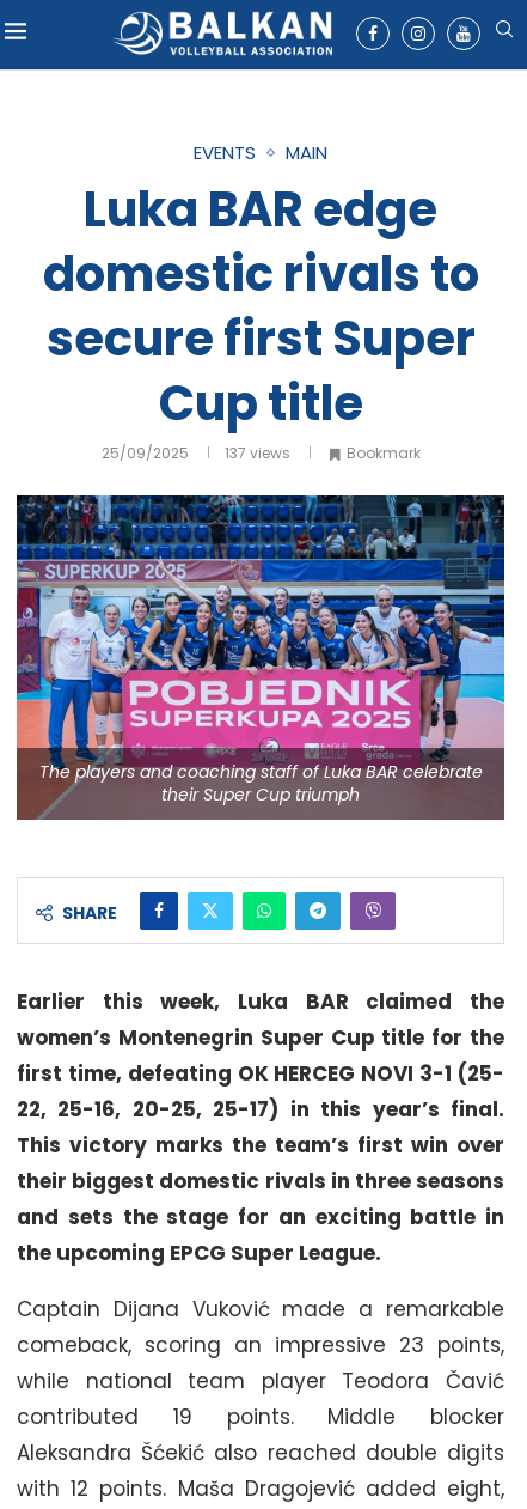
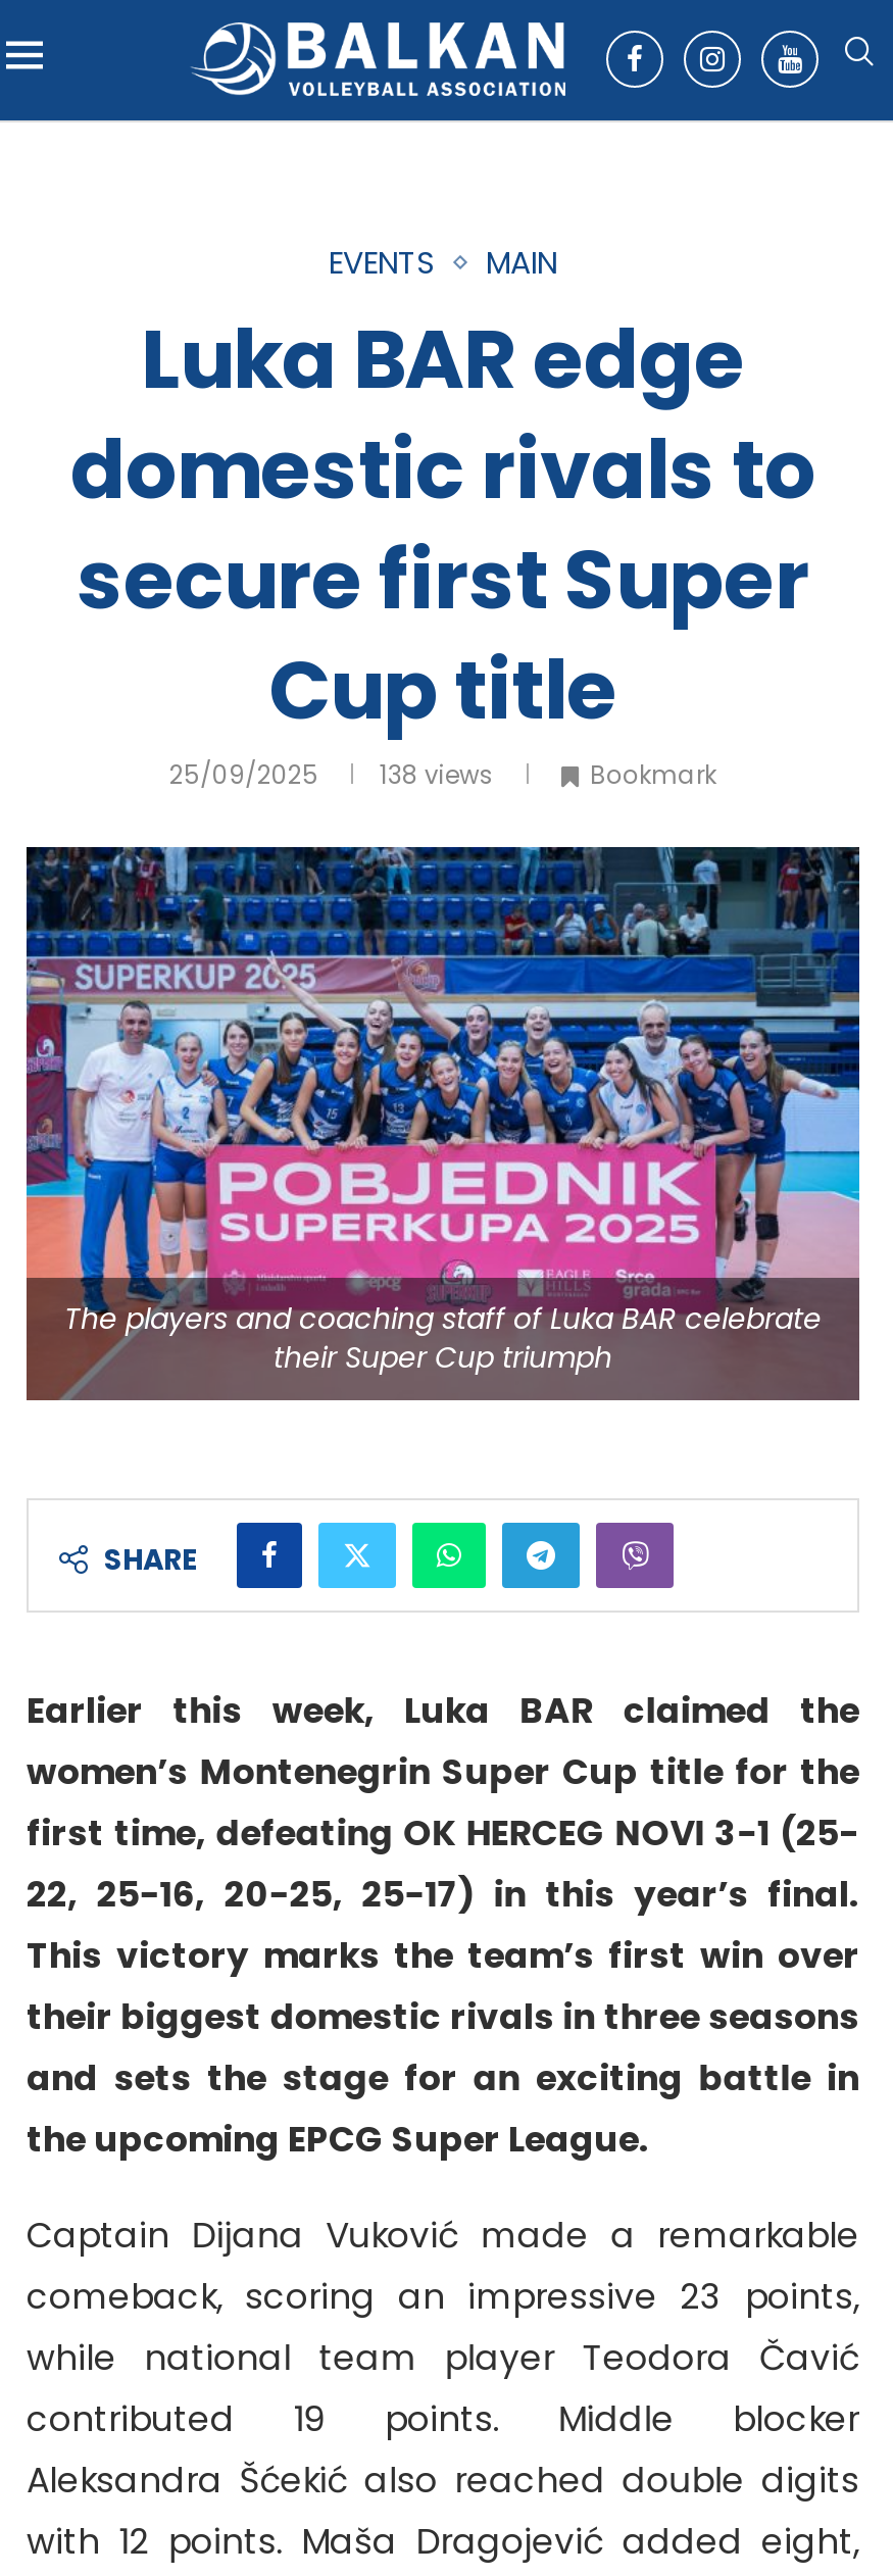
[101,443,290,463] 25/09/2025 137 views -> [169,757,494,792] 25/09/2025 138 views

